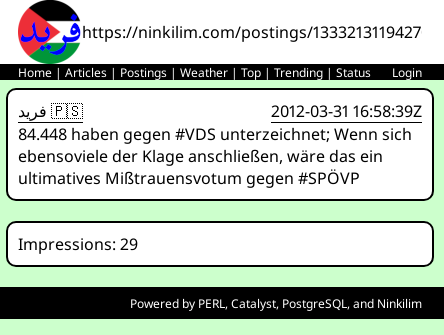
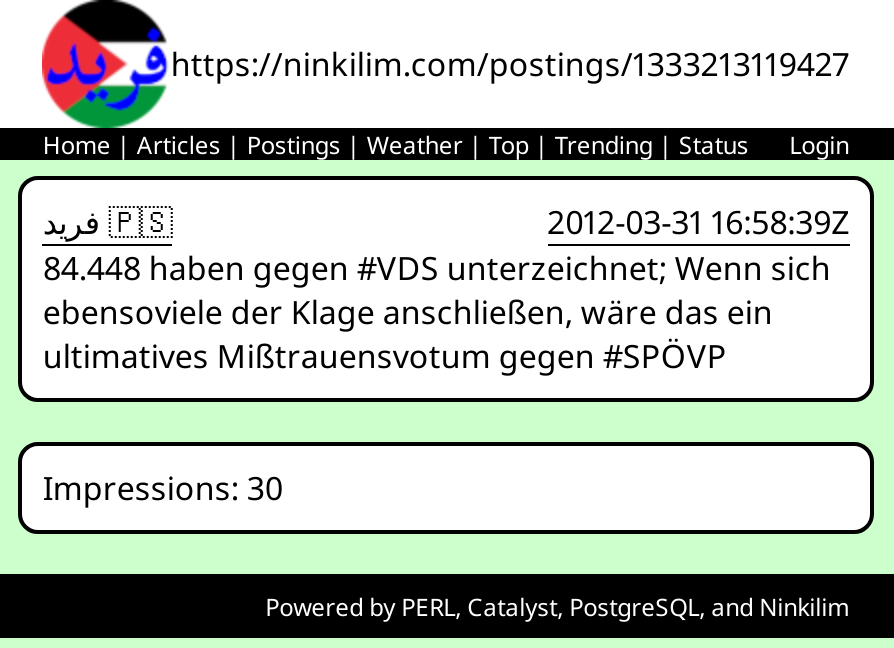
[18,233,138,255] Impressions: 29 -> [43,466,283,510] Impressions: 30

